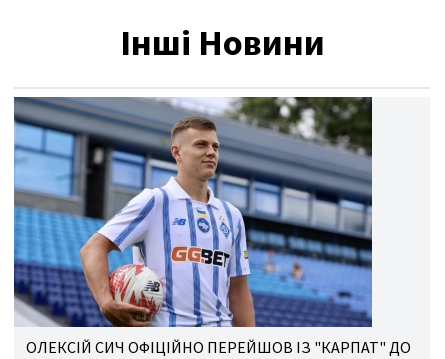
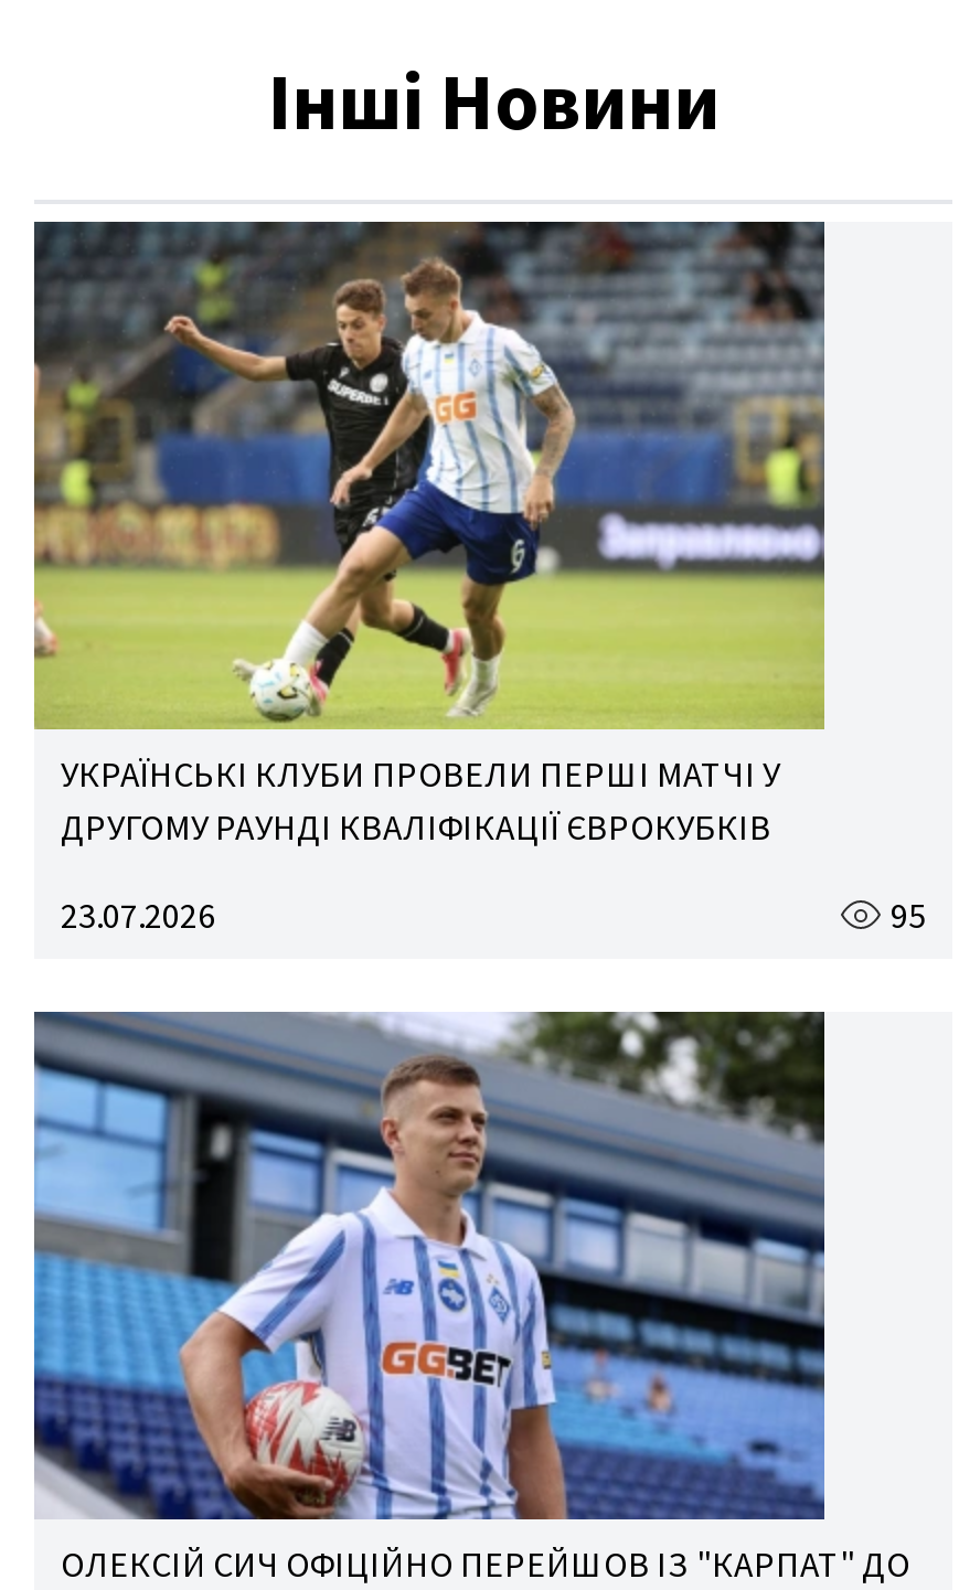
none -> [32,220,926,936] [image] | УКРАЇНСЬКІ КЛУБИ ПРОВЕЛИ ПЕРШІ МАТЧІ У | ДРУГОМУ РАУНДІ КВАЛІФІКАЦІЇ ЄВРОКУБКІВ | 23.07.2026 | 95

